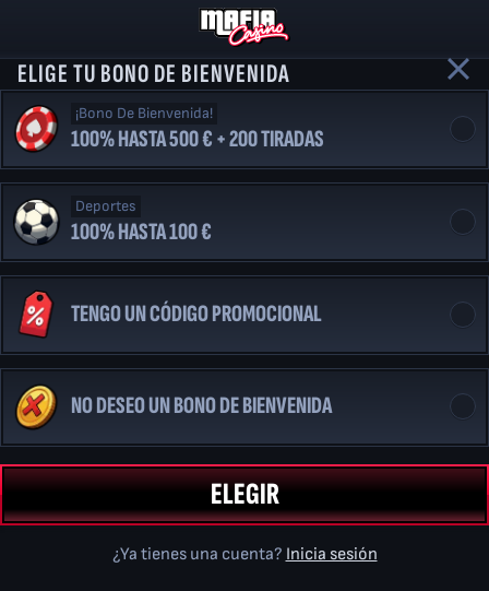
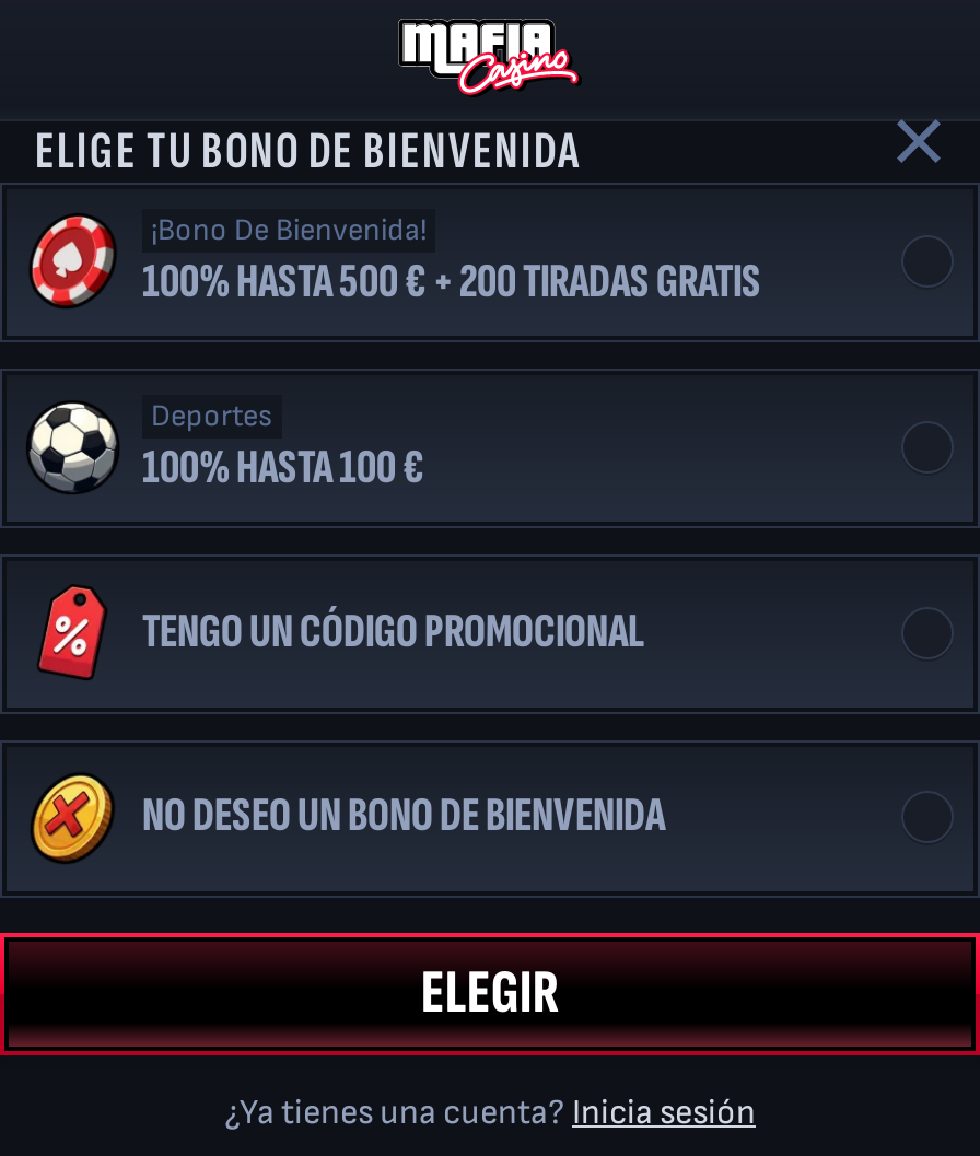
[71,125,324,154] 100% HASTA 500 € + 200 TIRADAS -> [142,253,761,312] 100% HASTA 500 € + 200 TIRADAS GRATIS

